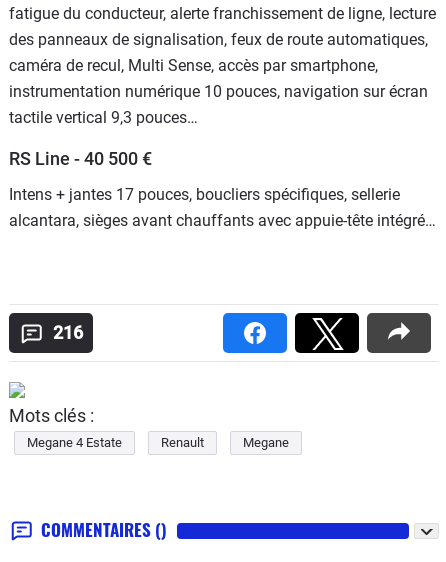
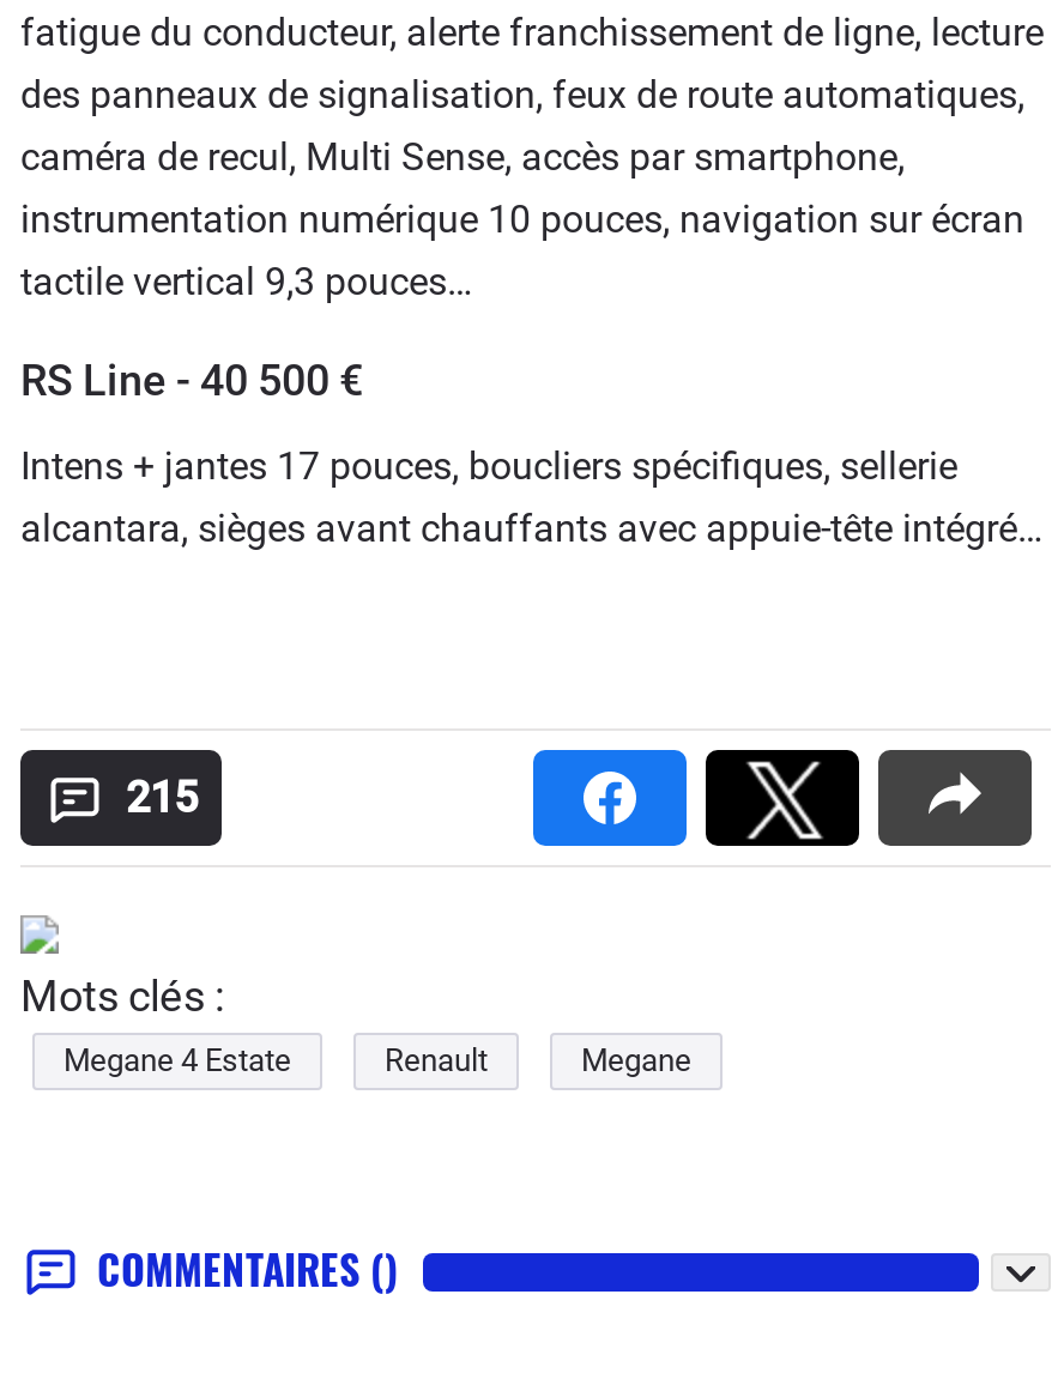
[53,322,83,343] 216 -> [126,773,198,823] 215

